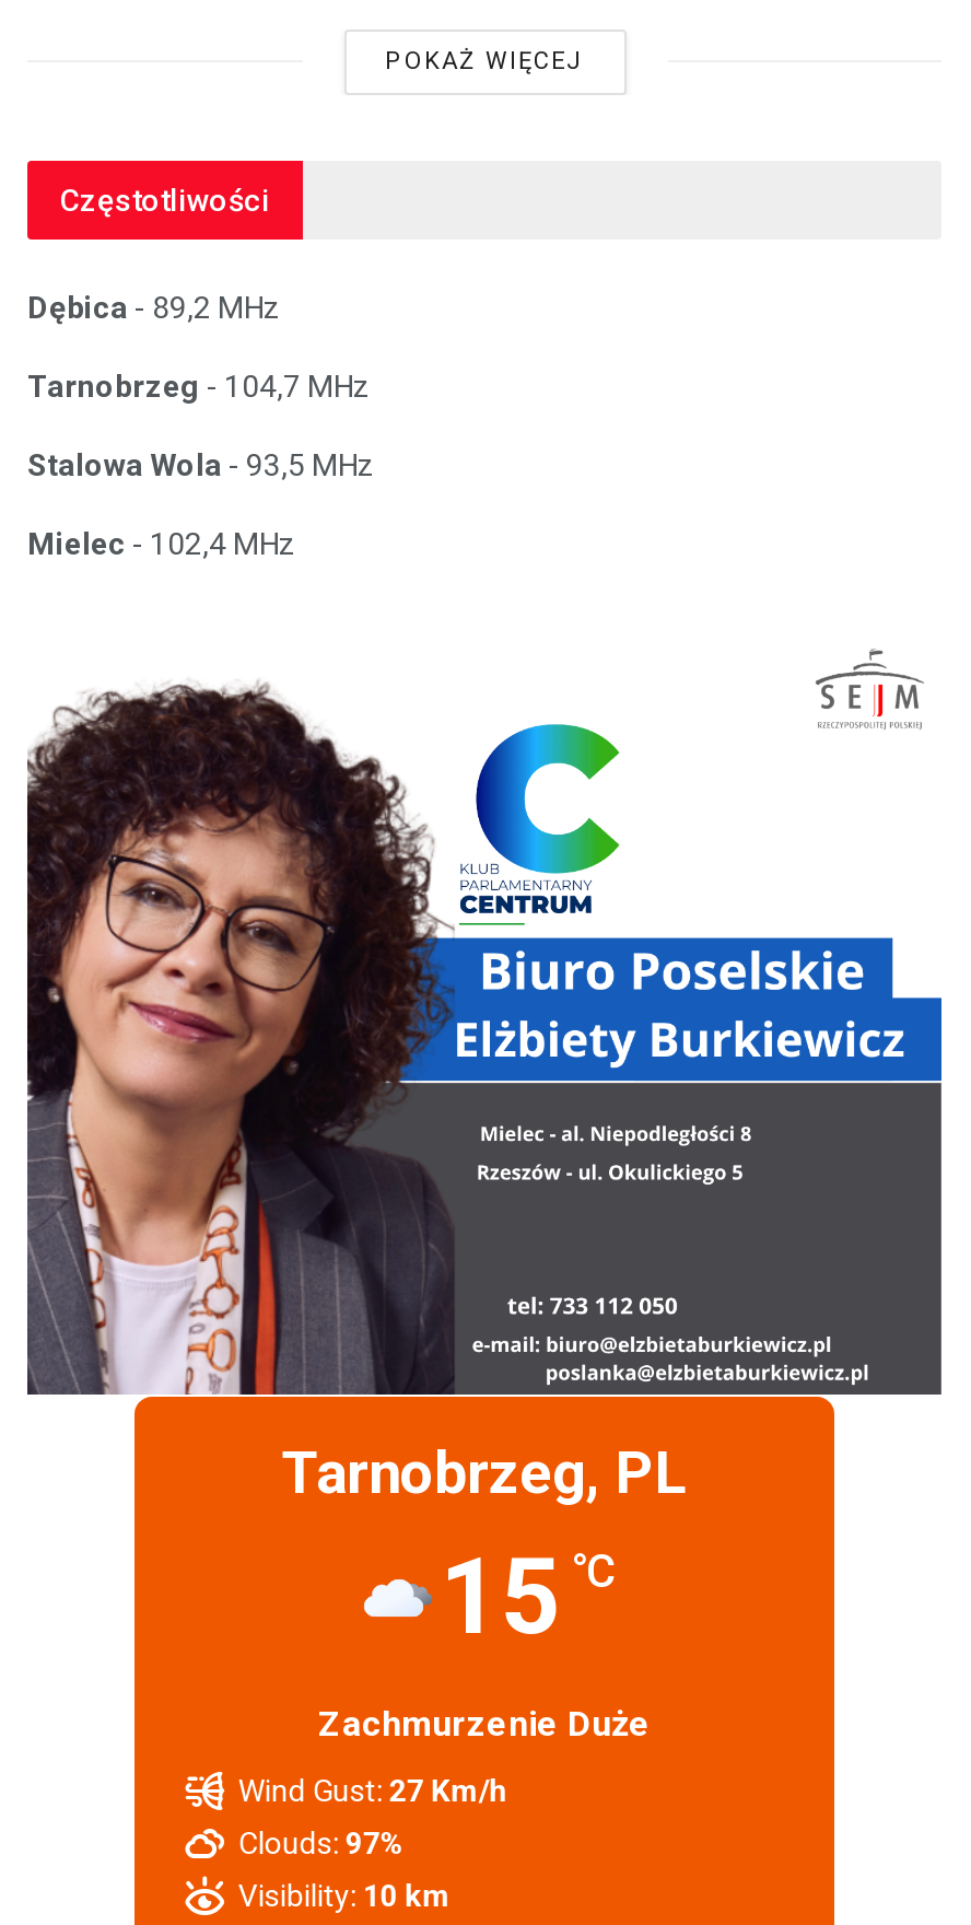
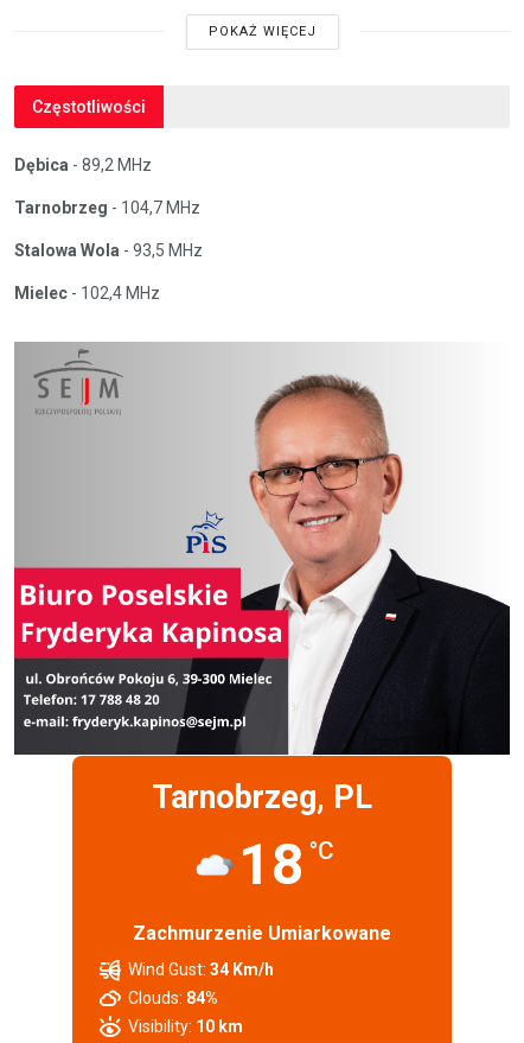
[25,635,944,1397] [image] -> [13,342,510,756] [image]
[440,1534,617,1659] 15 °C -> [238,830,334,898] 18 °C
[318,1703,651,1744] Zachmurzenie Duże -> [133,922,391,944] Zachmurzenie Umiarkowane
[238,1773,507,1808] Wind Gust: 27 Km/h -> [129,960,274,979] Wind Gust: 34 Km/h
[238,1825,404,1860] Clouds: 97% -> [129,988,219,1007] Clouds: 84%

